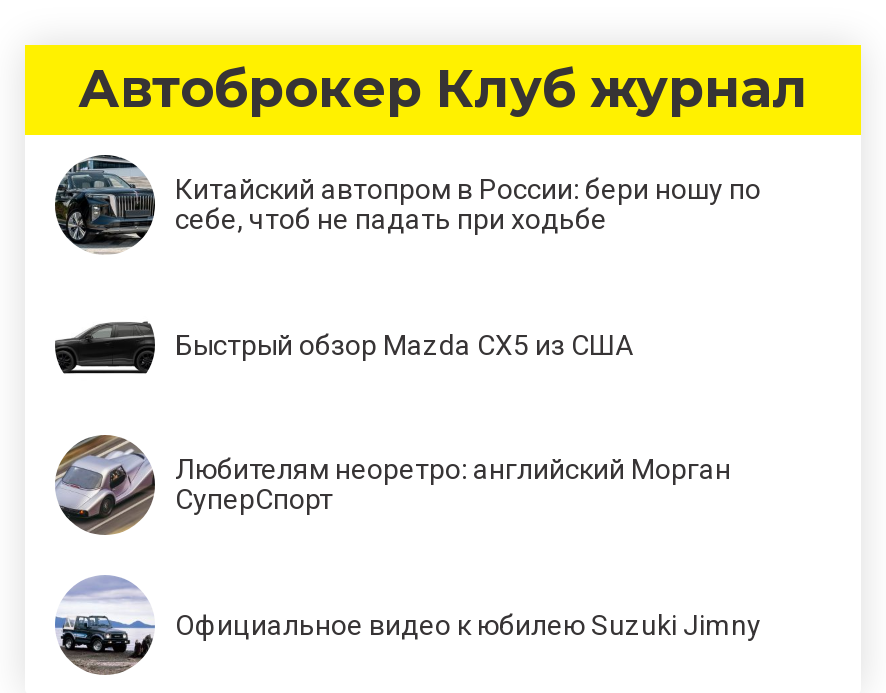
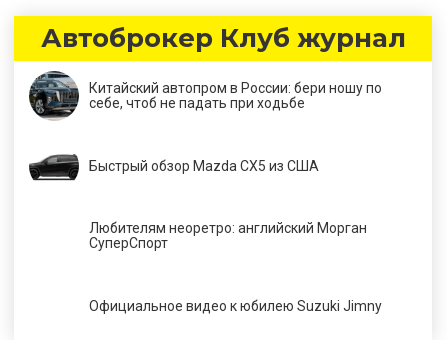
[55,433,157,537] [image] -> none
[53,575,155,677] [image] -> none

